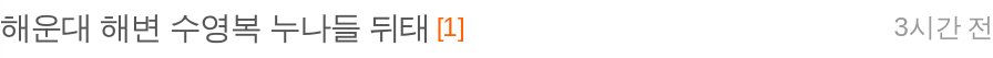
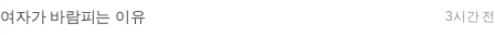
[0,11,464,46] 해운대 해변 수영복 누나들 뒤태 [1] -> [0,8,145,26] 여자가 바람피는 이유

